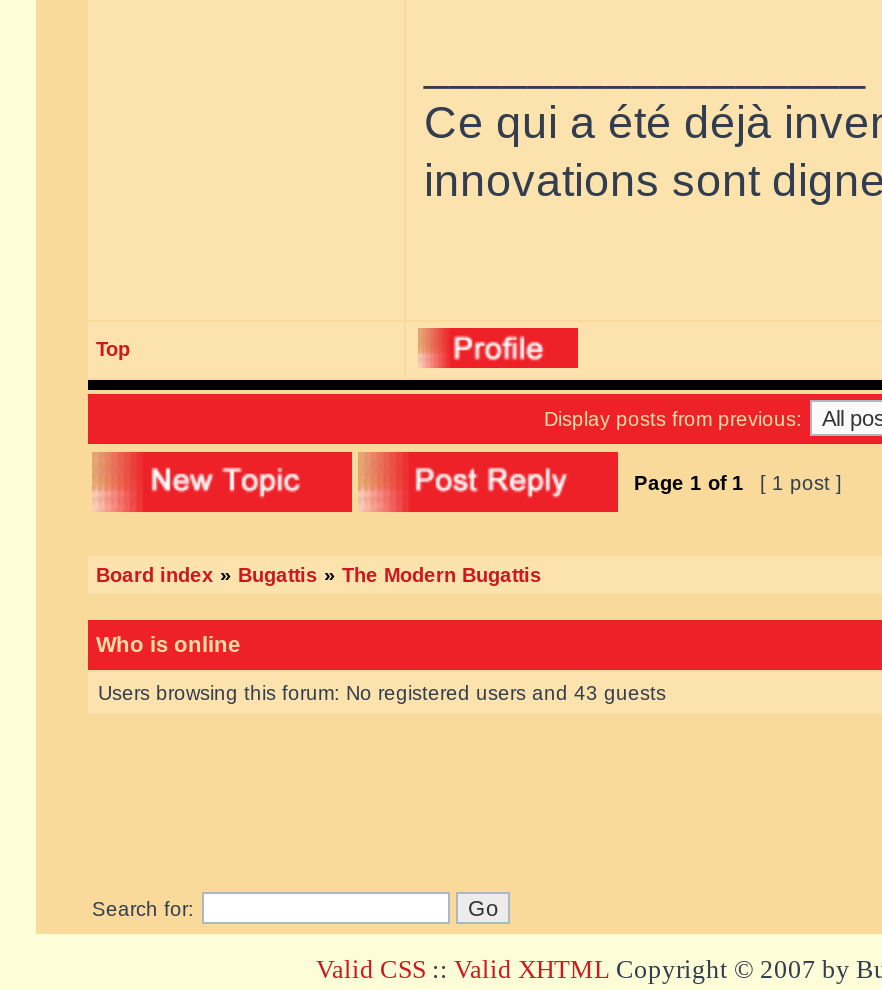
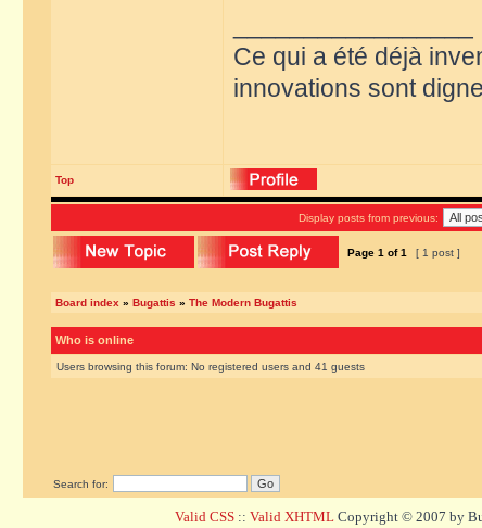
[98,682,666,704] Users browsing this forum: No registered users and 43 guests -> [56,361,365,373] Users browsing this forum: No registered users and 41 guests

